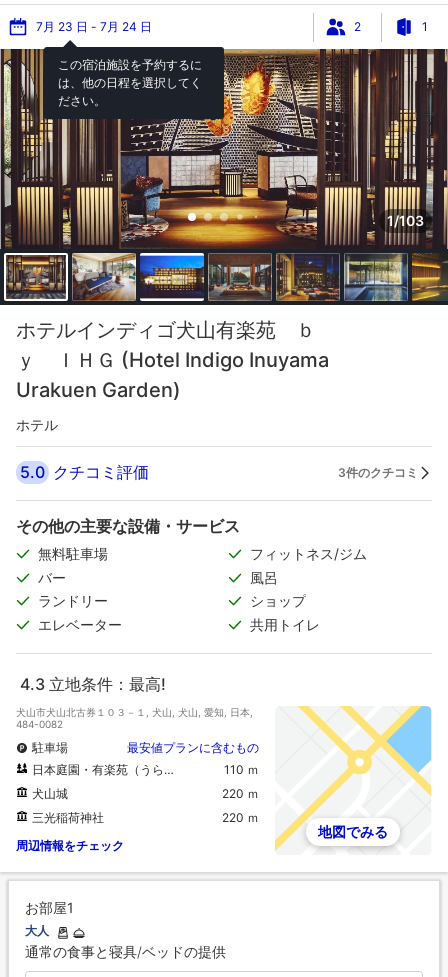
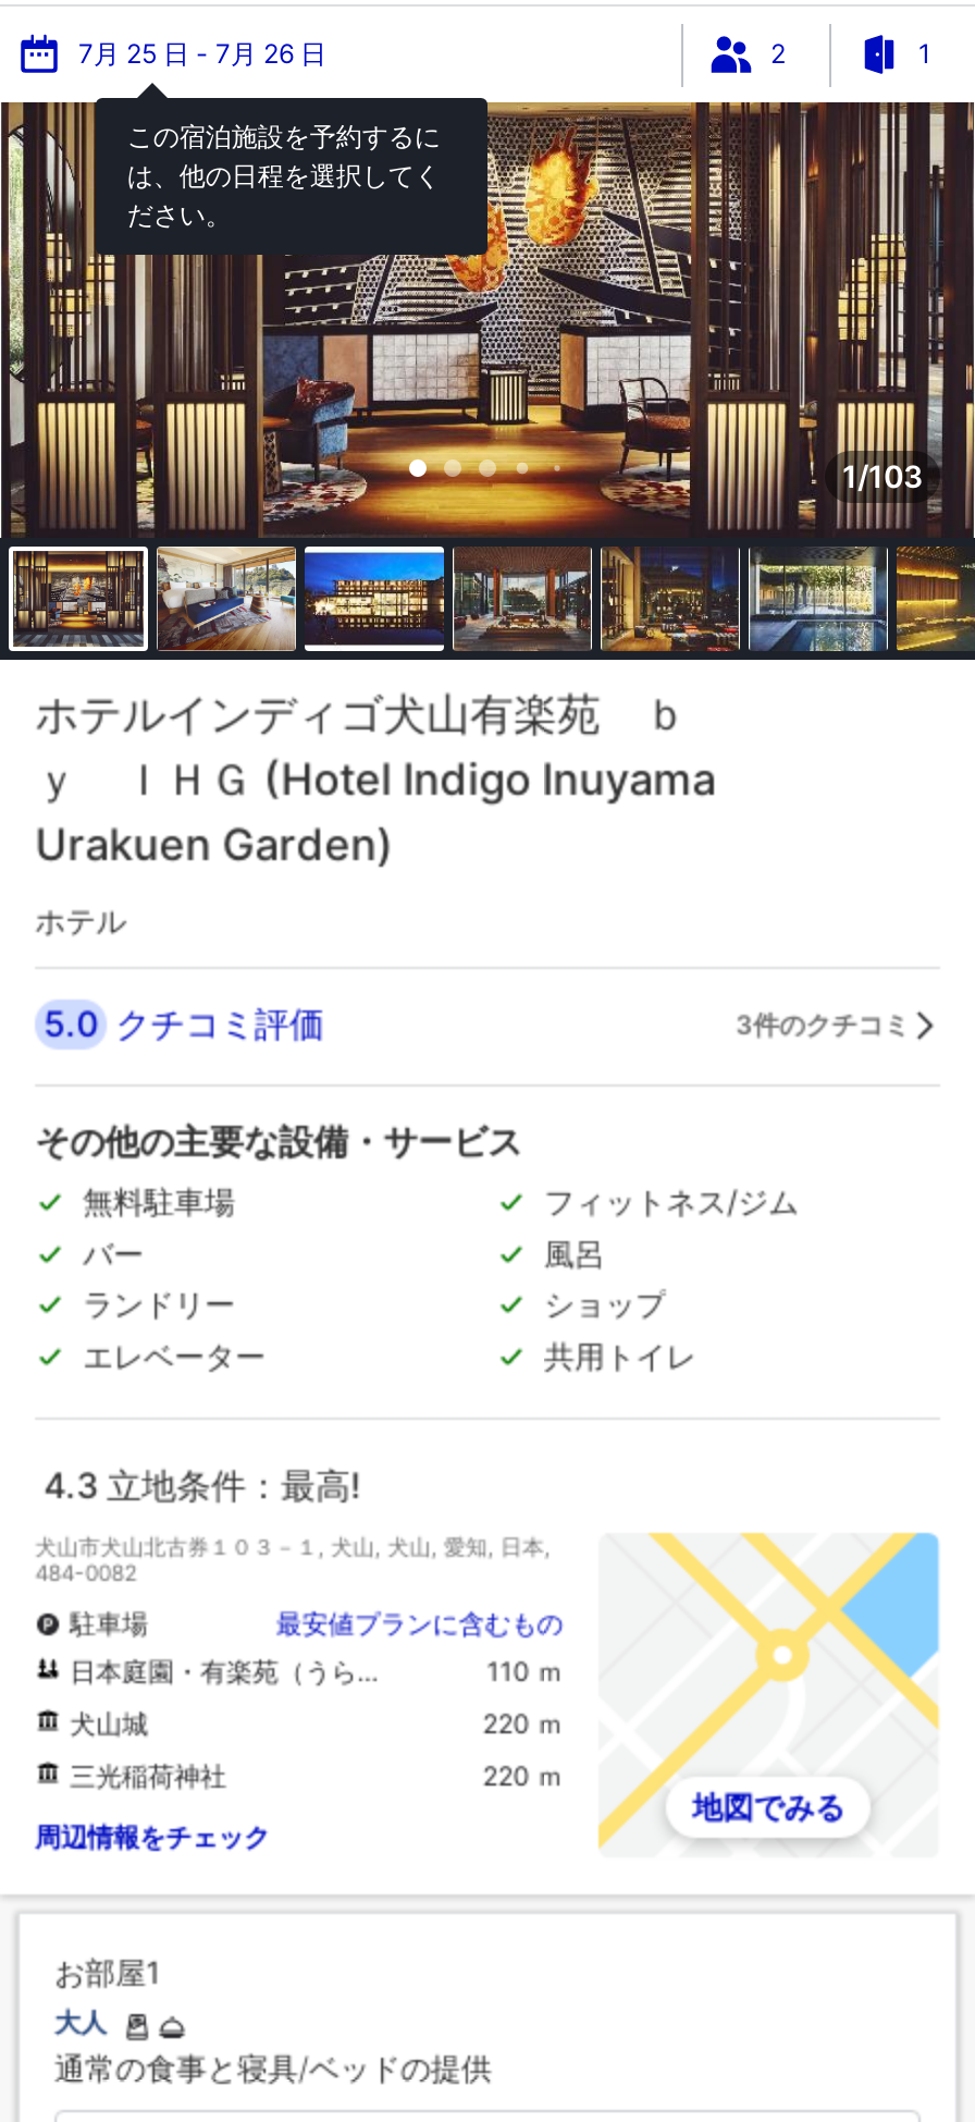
[36,19,152,34] 7月 23 日 - 7月 24 日 -> [78,37,326,70] 7月 25 日 - 7月 26 日

